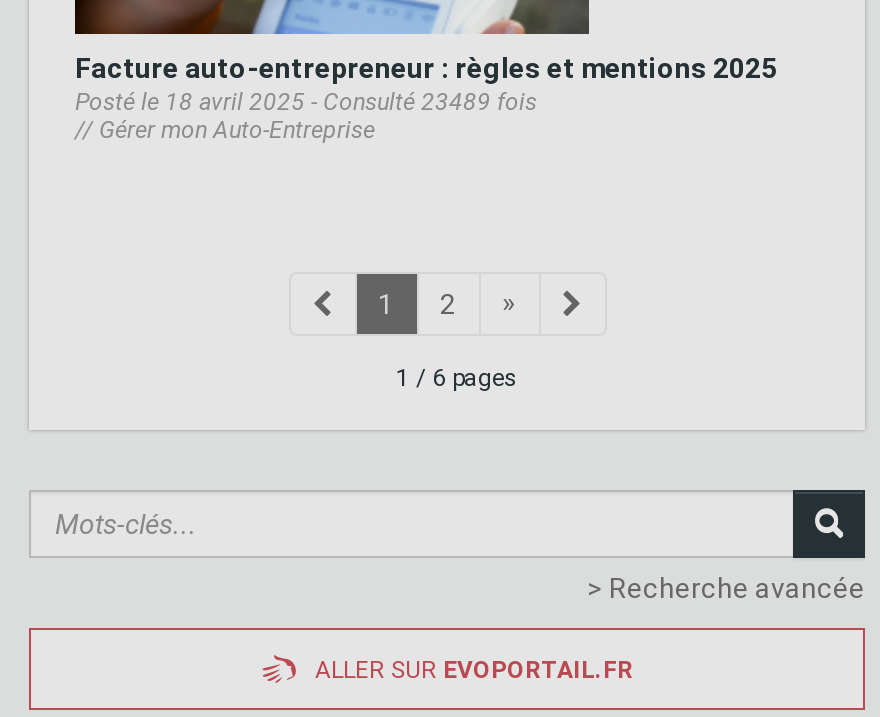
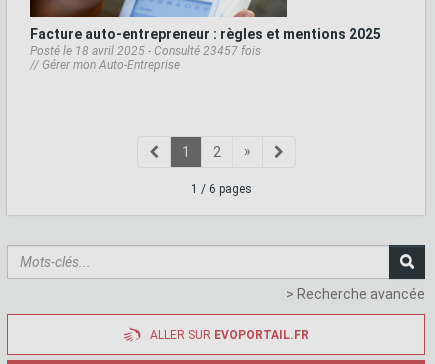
[75,89,537,117] Posté le 18 avril 2025 - Consulté 23489 fois -> [30,44,261,58] Posté le 18 avril 2025 - Consulté 23457 fois

